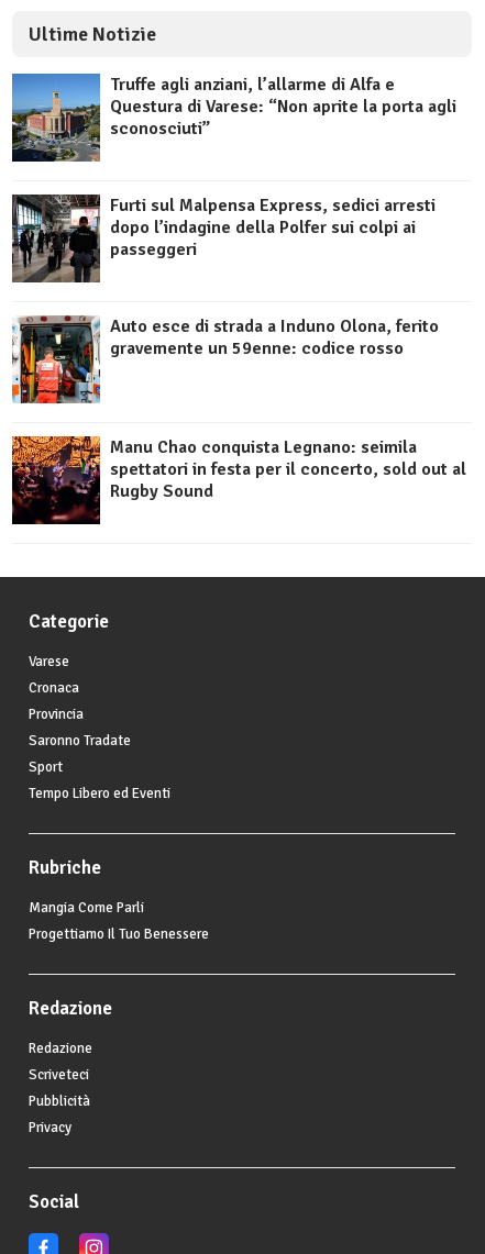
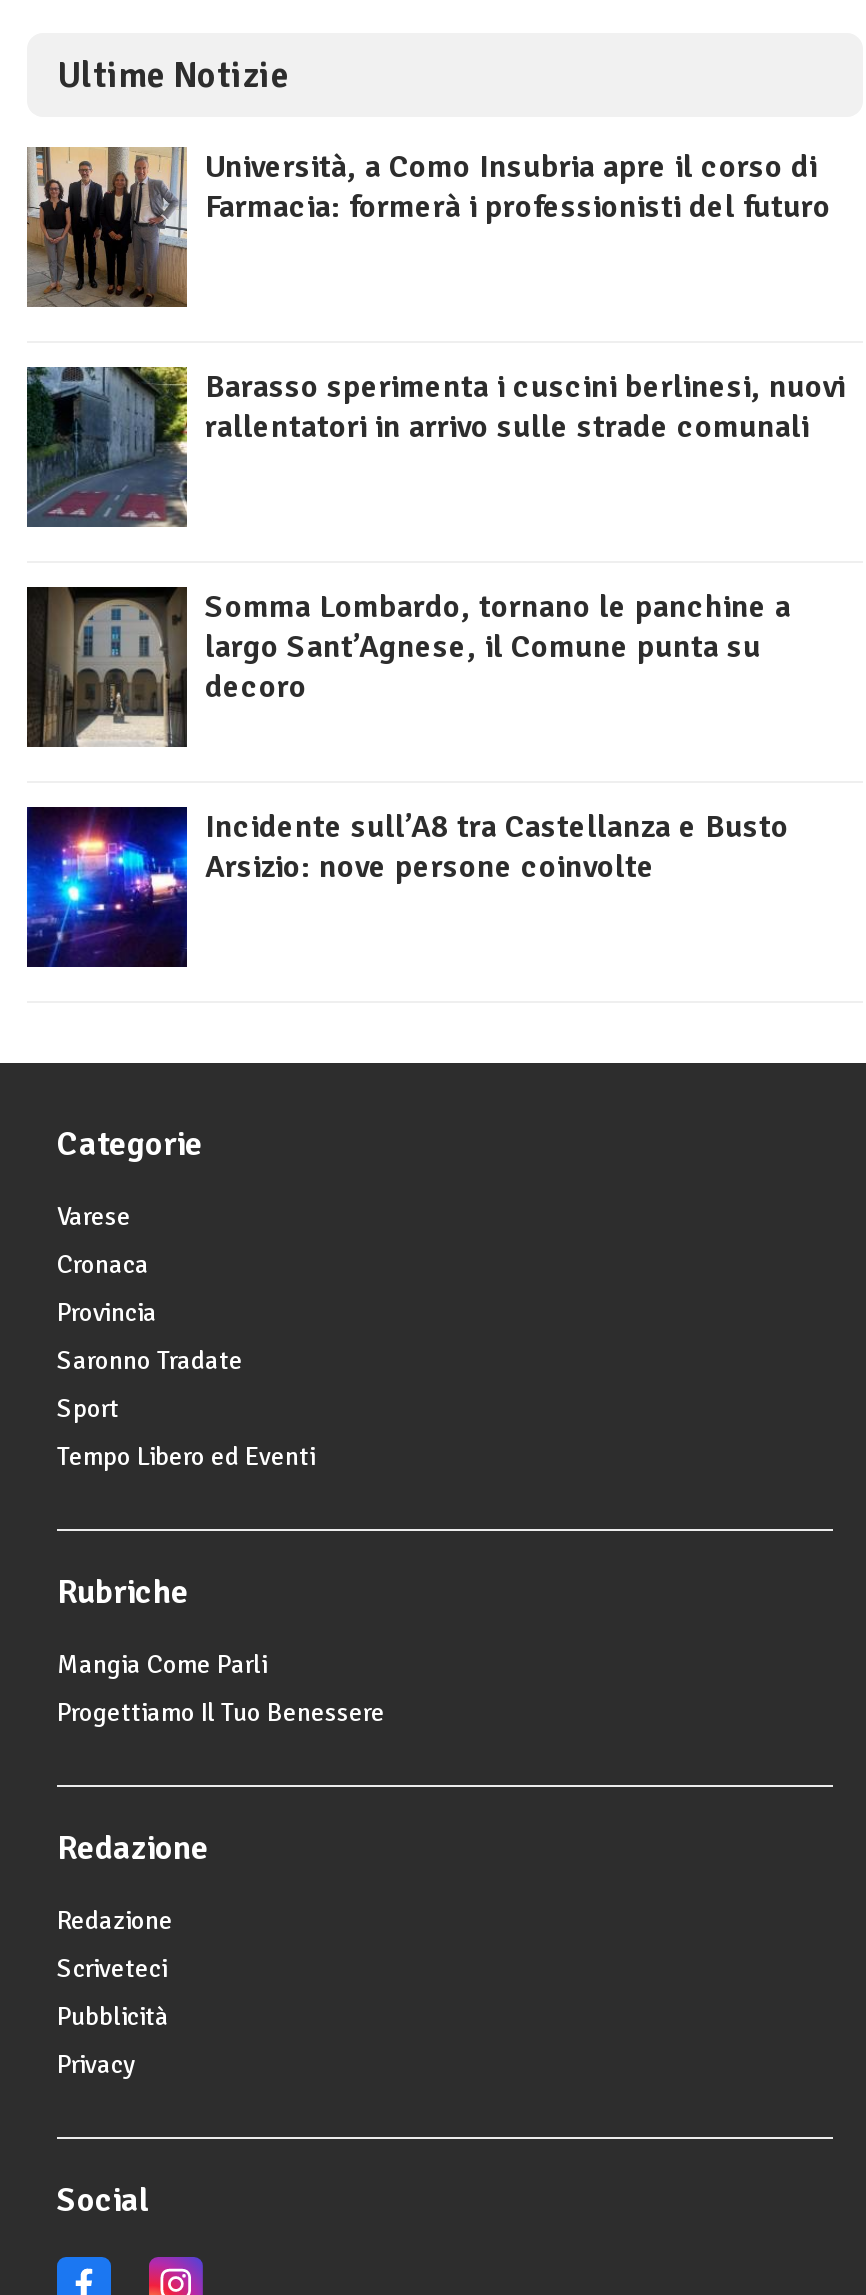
[11,73,456,163] [image] | Truffe agli anziani, l’allarme di Alfa e | Questura di Varese: “Non aprite la porta agli | sconosciuti” -> [25,145,831,309] [image] | Università, a Como Insubria apre il corso di | Farmacia: formerà i professionisti del futuro
[11,193,436,282] [image] | Furti sul Malpensa Express, sedici arresti | dopo l’indagine della Polfer sui colpi ai | passeggeri -> [25,365,847,527] [image] | Barasso sperimenta i cuscini berlinesi, nuovi | rallentatori in arrivo sulle strade comunali
[11,314,439,404] [image] | Auto esce di strada a Induno Olona, ferito | gravemente un 59enne: codice rosso -> [25,585,791,749] [image] | Somma Lombardo, tornano le panchine a | largo Sant’Agnese, il Comune punta su | decoro
[11,435,466,524] [image] | Manu Chao conquista Legnano: seimila | spettatori in festa per il concerto, sold out al | Rugby Sound -> [25,805,789,969] [image] | Incidente sull’A8 tra Castellanza e Busto | Arsizio: nove persone coinvolte

